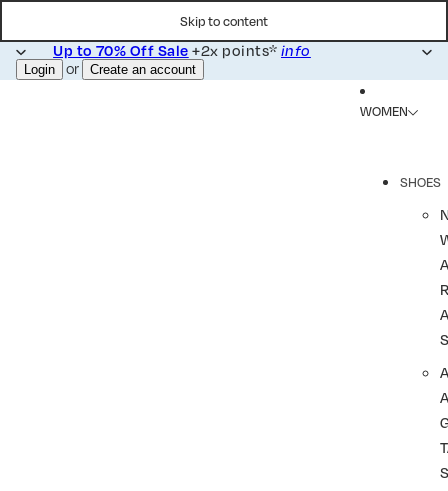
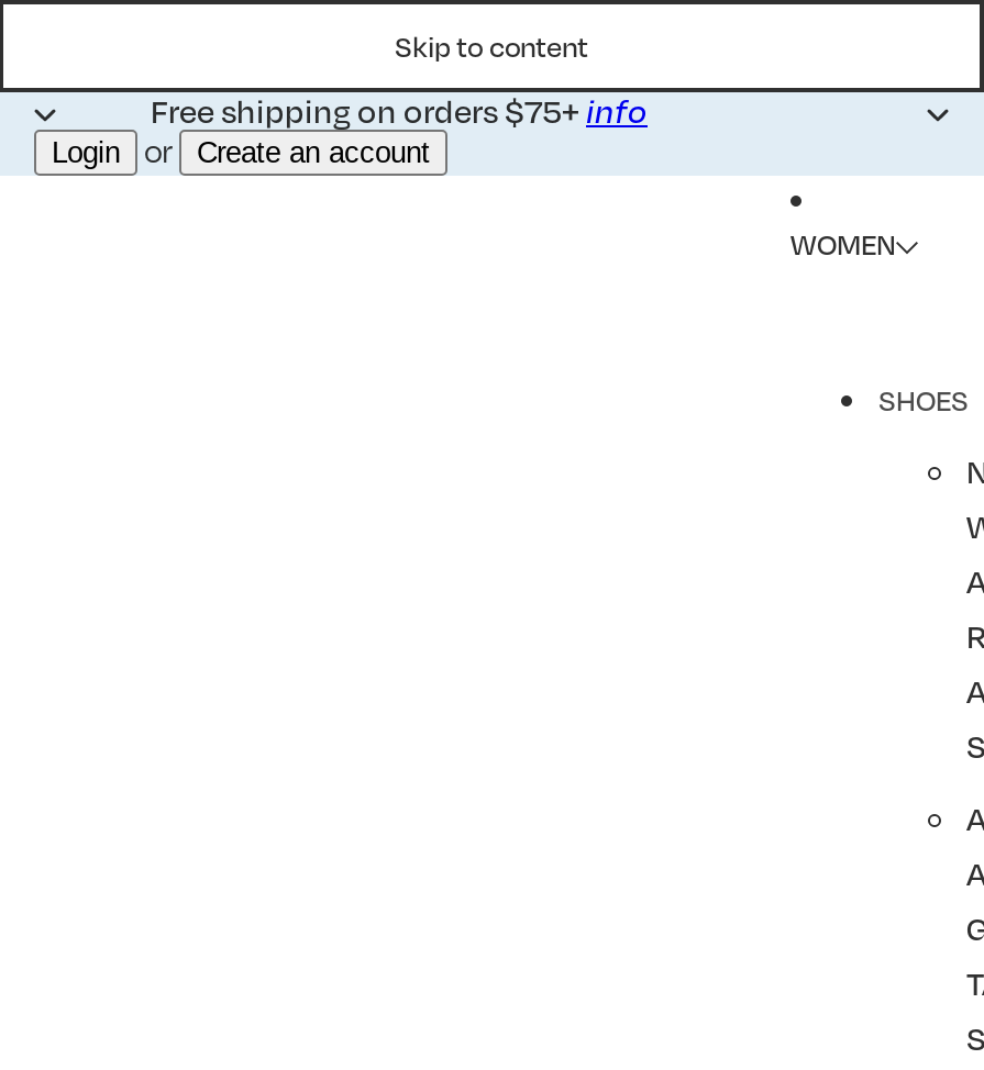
[53,40,311,60] Up to 70% Off Sale+2x points*info -> [151,88,648,132] Free shipping on orders $75+info

